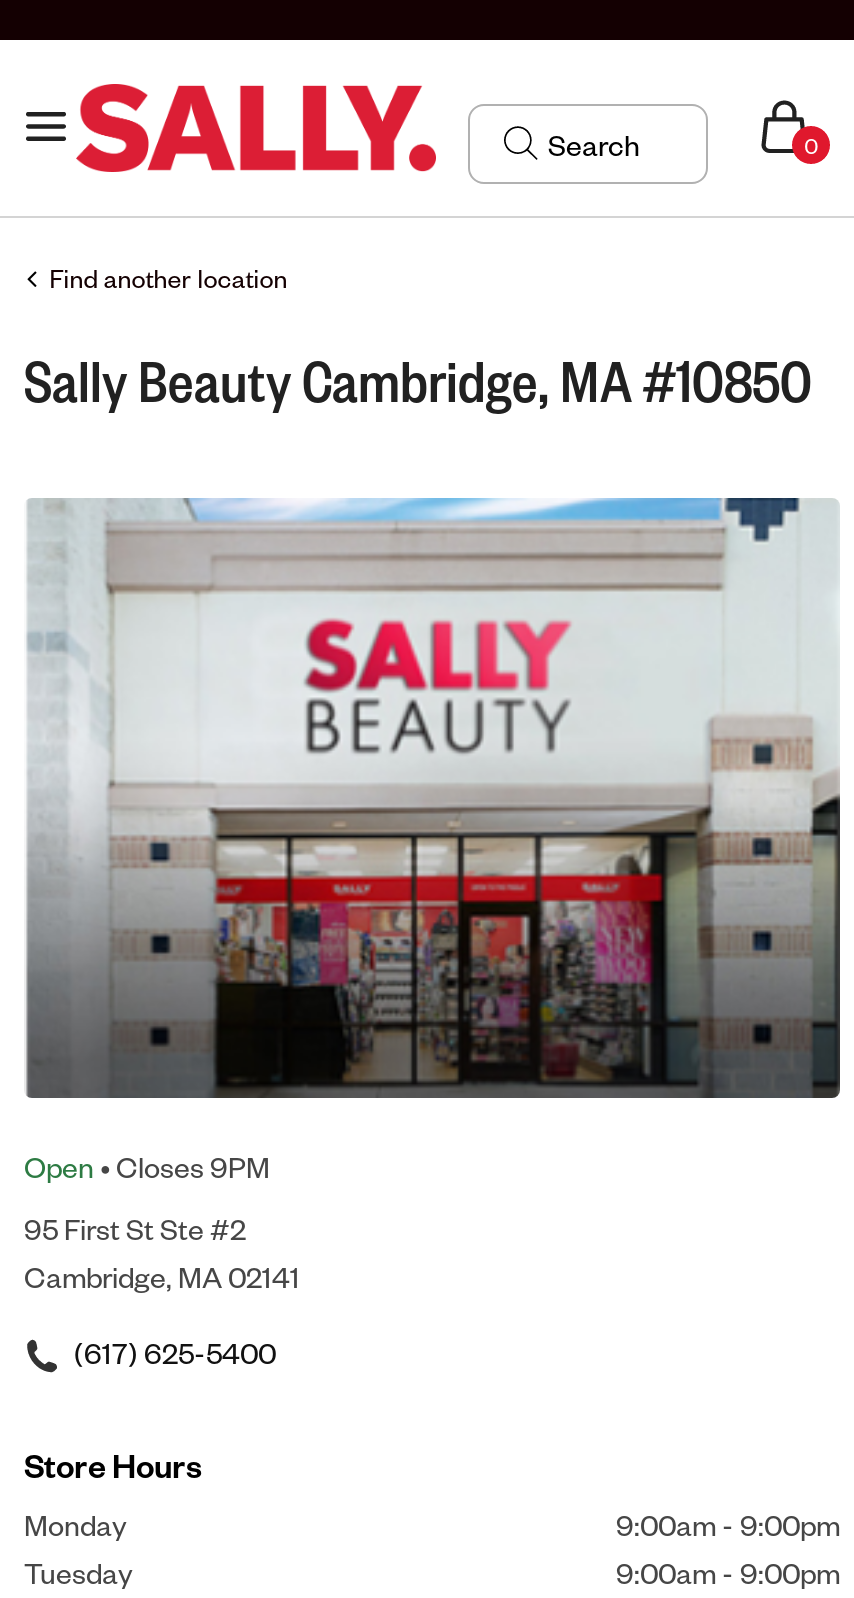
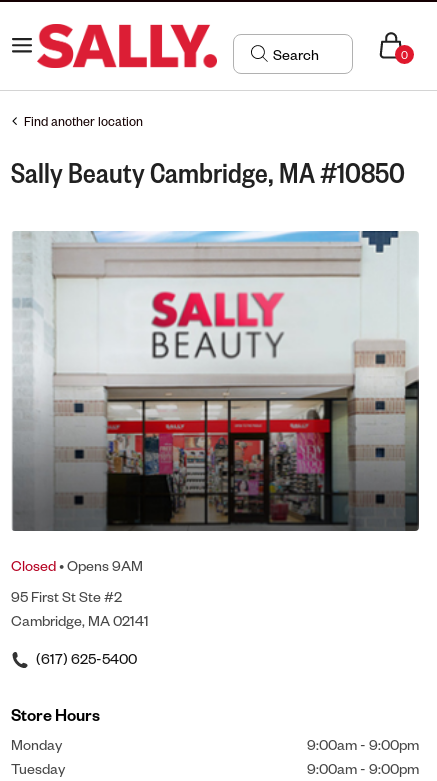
[24,1148,270,1186] Open • Closes 9PM -> [11,556,143,575] Closed • Opens 9AM

